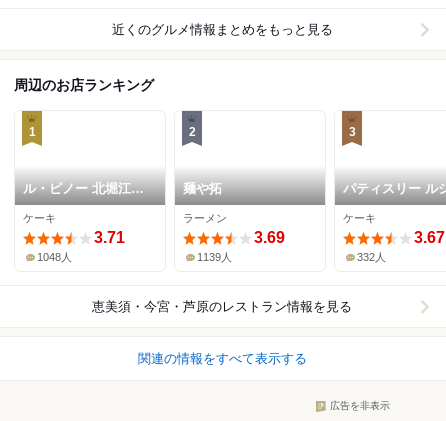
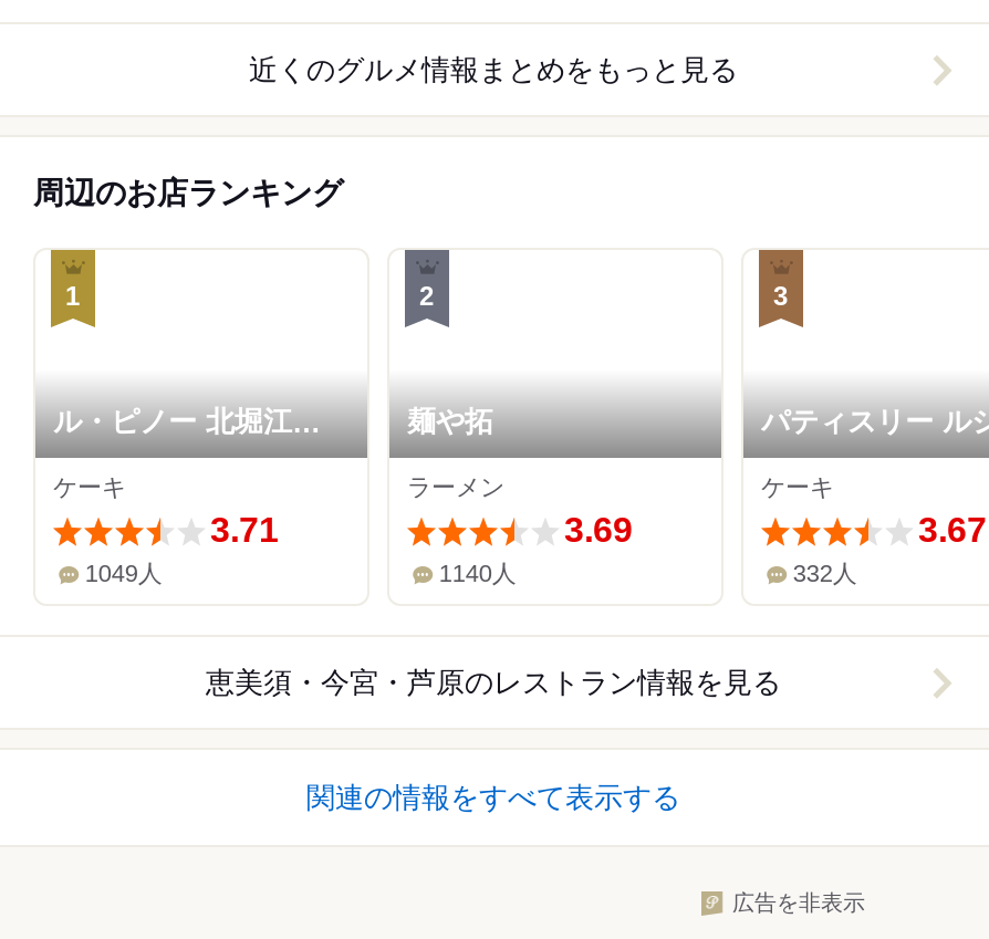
[37,251,72,263] 1048人 -> [85,560,162,587] 1049人
[197,251,232,263] 1139人 -> [439,560,516,587] 1140人

